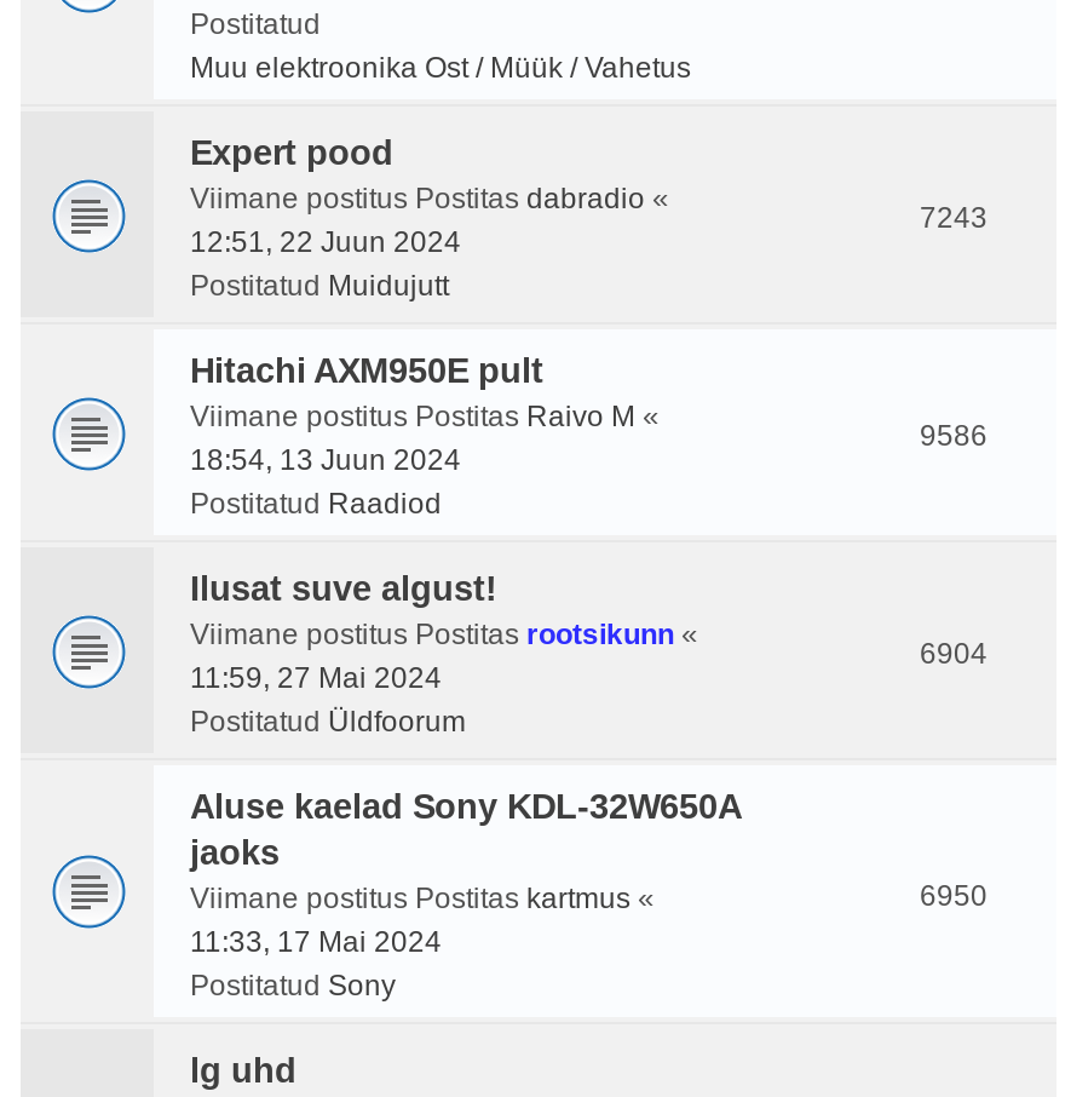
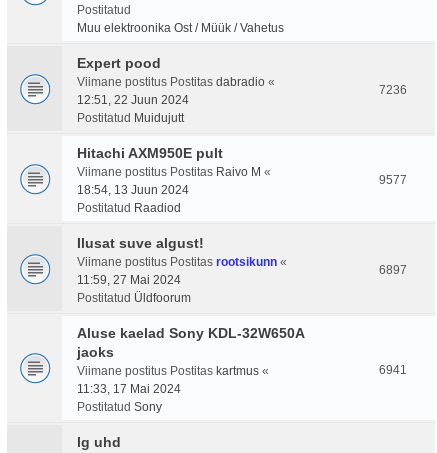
[920,201,987,235] 7243 -> [378,83,406,97] 7236
[920,419,987,453] 9586 -> [378,173,406,187] 9577
[920,637,987,671] 6904 -> [378,263,406,277] 6897
[920,879,987,913] 6950 -> [378,363,406,377] 6941

